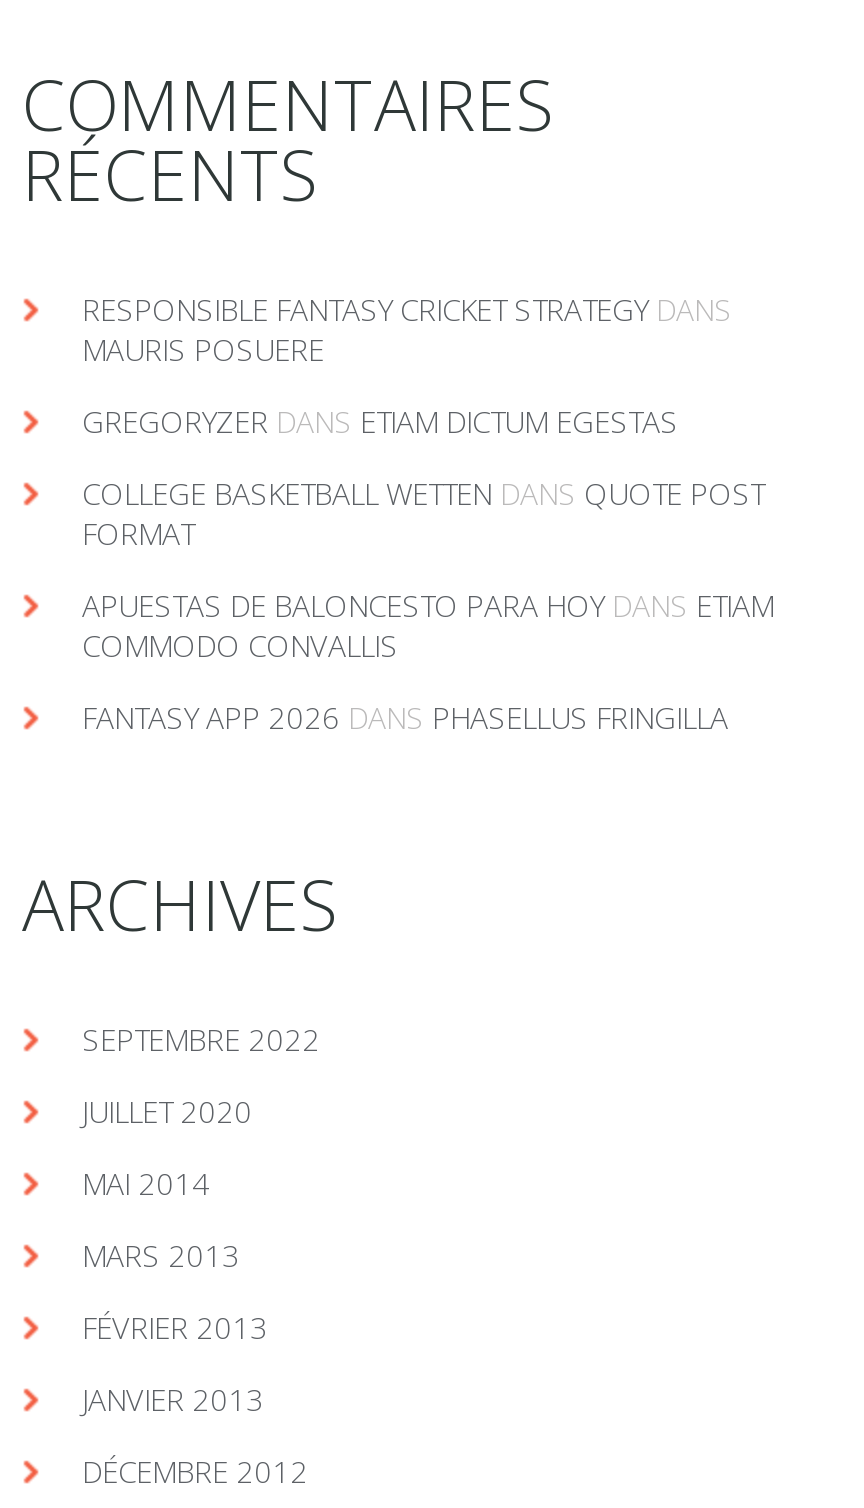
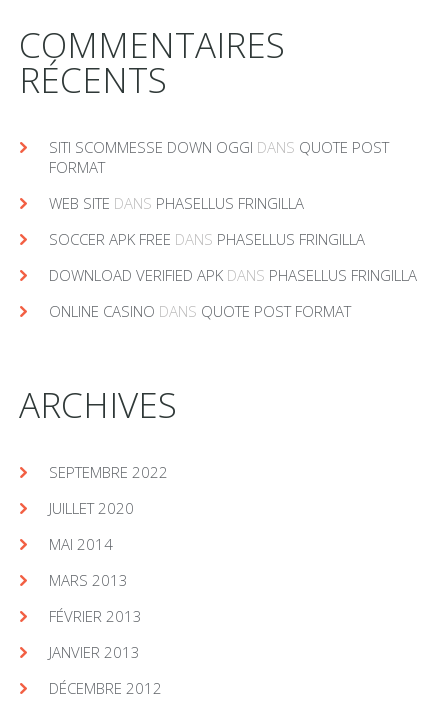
[82,290,764,514] RESPONSIBLE FANTASY CRICKET STRATEGY DANS | MAURIS POSUERE | GREGORYZER DANS ETIAM DICTUM EGESTAS | COLLEGE BASKETBALL WETTEN DANS QUOTE POST -> [49,137,389,157] SITI SCOMMESSE DOWN OGGI DANS QUOTE POST
moved [82,514,194,554] -> [49,157,105,177]: FORMAT
[82,586,774,738] APUESTAS DE BALONCESTO PARA HOY DANS ETIAM | COMMODO CONVALLIS | FANTASY APP 2026 DANS PHASELLUS FRINGILLA -> [49,193,417,321] WEB SITE DANS PHASELLUS FRINGILLA | SOCCER APK FREE DANS PHASELLUS FRINGILLA | DOWNLOAD VERIFIED APK DANS PHASELLUS FRINGILLA | ONLINE CASINO DANS QUOTE POST FORMAT

